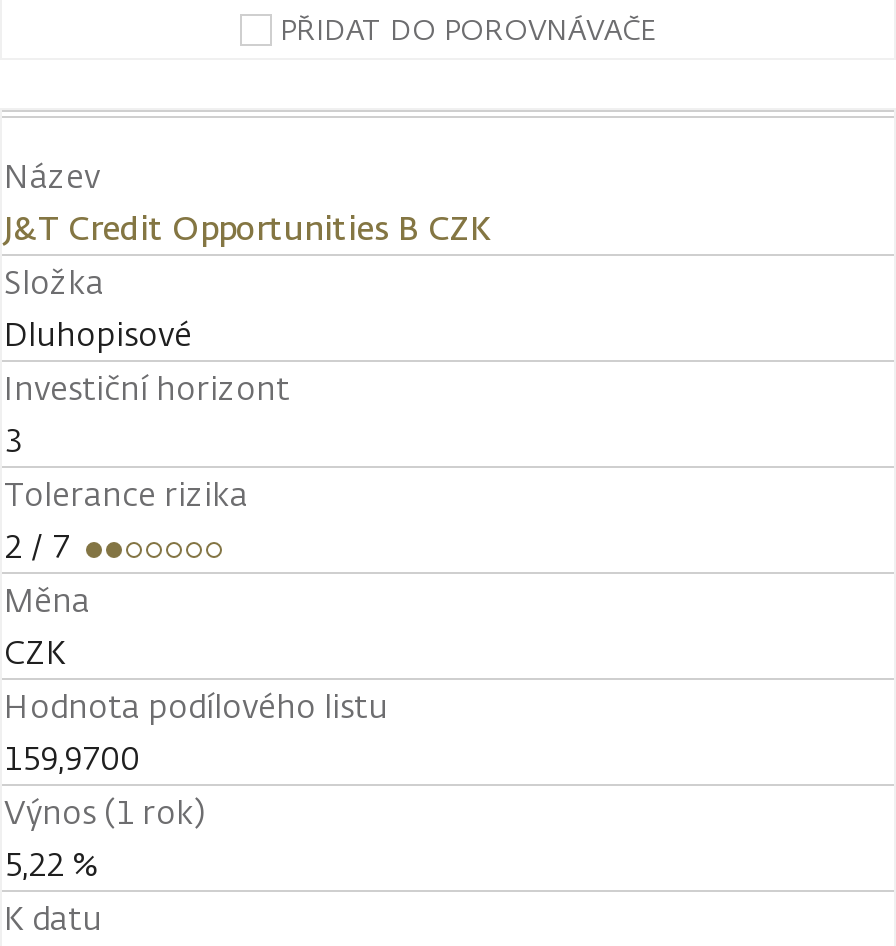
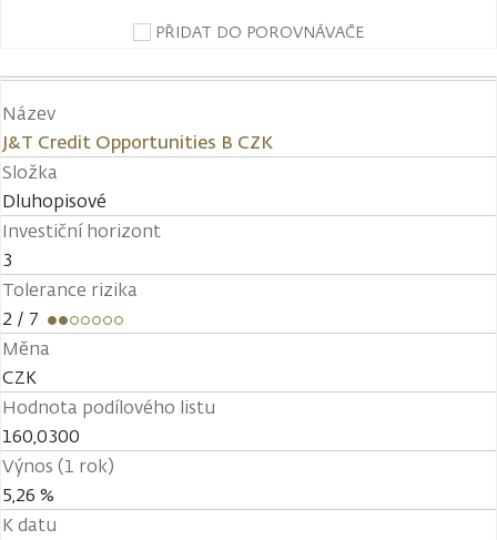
[4,736,140,780] 159,9700 -> [2,424,80,448] 160,0300
[4,842,98,886] 5,22 % -> [2,482,54,507] 5,26 %

